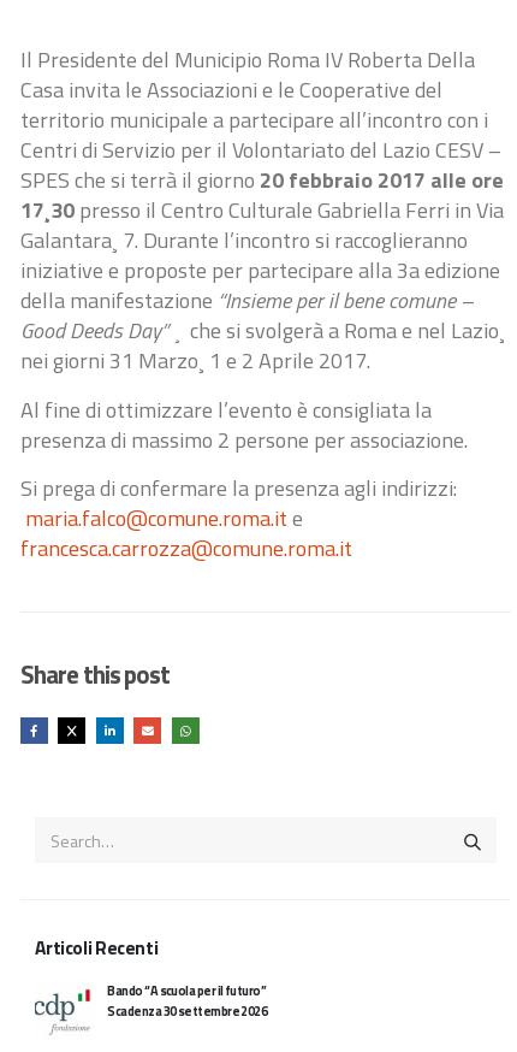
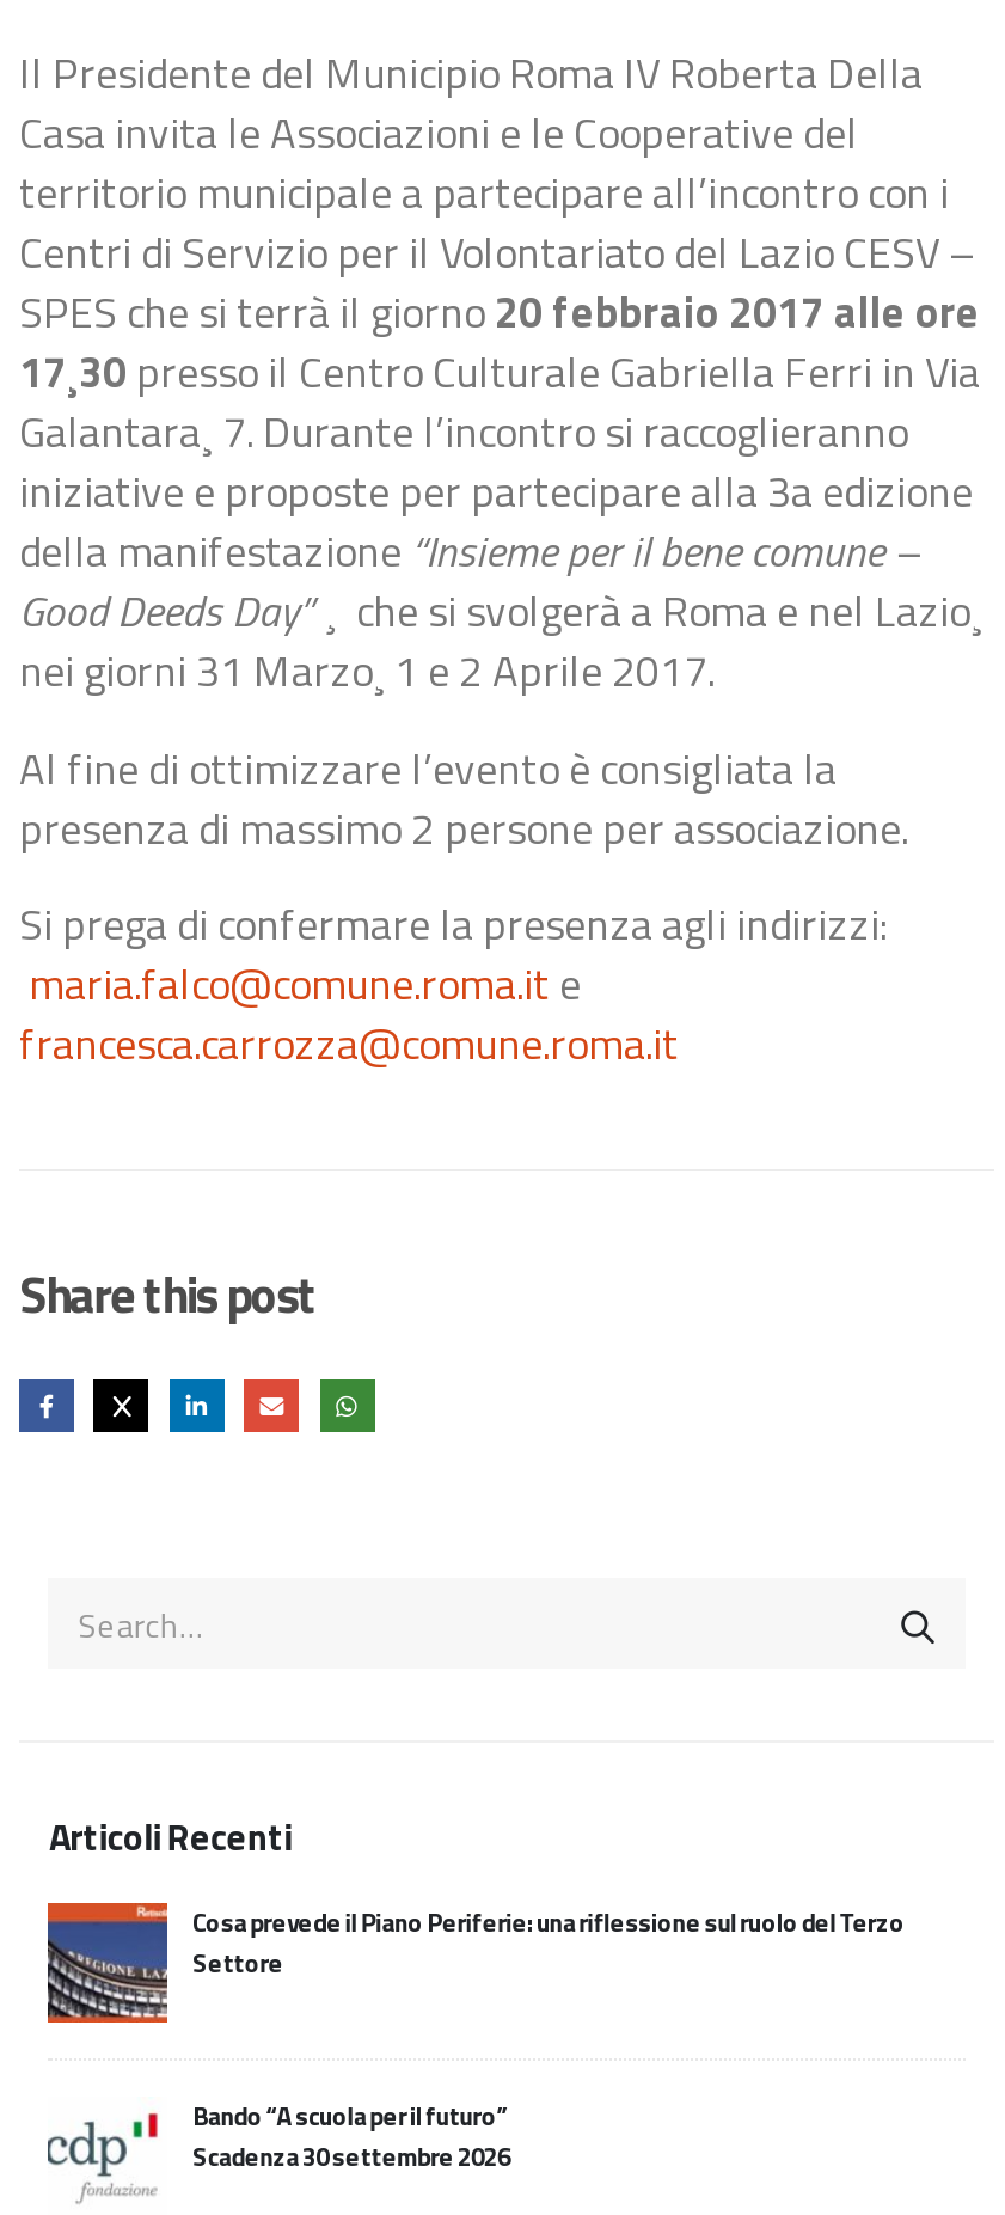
none -> [45,1901,904,2025] [image] | Cosa prevede il Piano Periferie: una riflessione sul ruolo del Terzo | Settore

